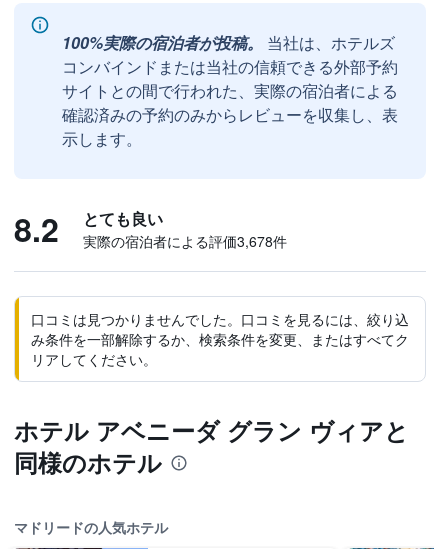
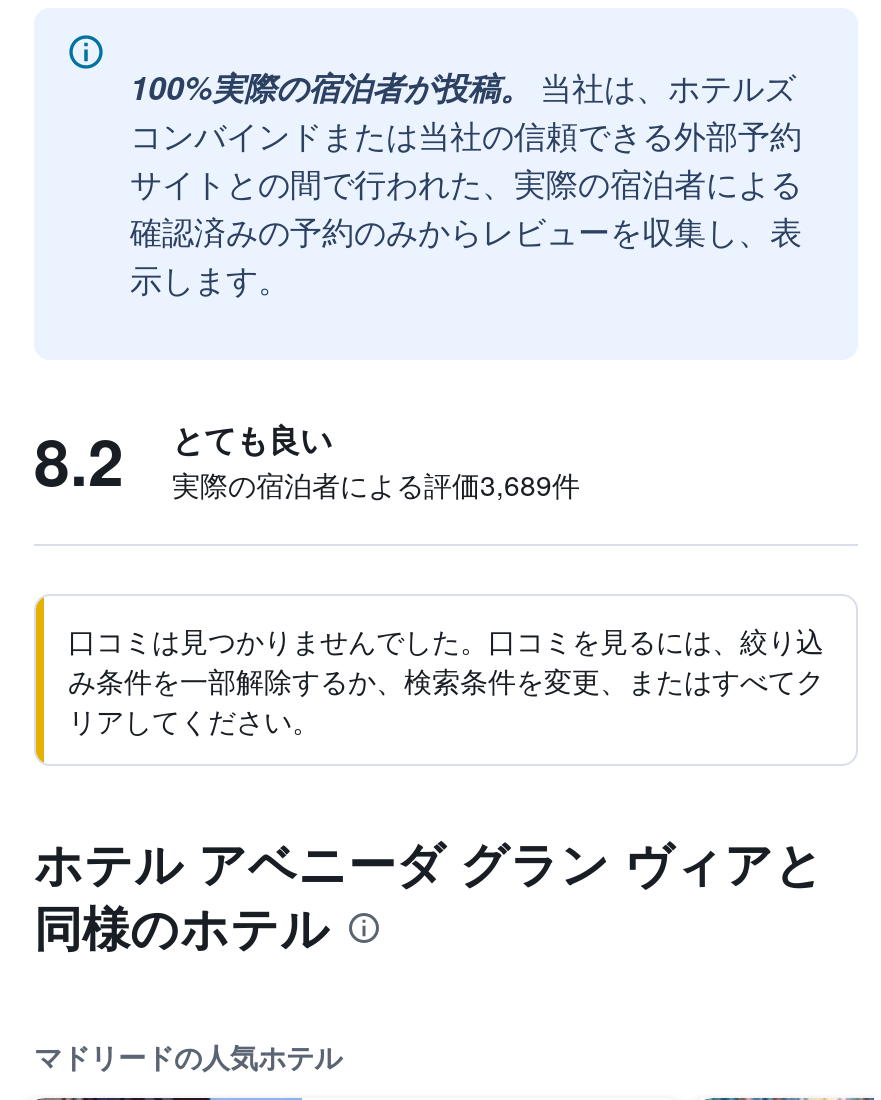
[83,231,287,251] 実際の宿泊者による評価3,678件 -> [172,464,580,504] 実際の宿泊者による評価3,689件

